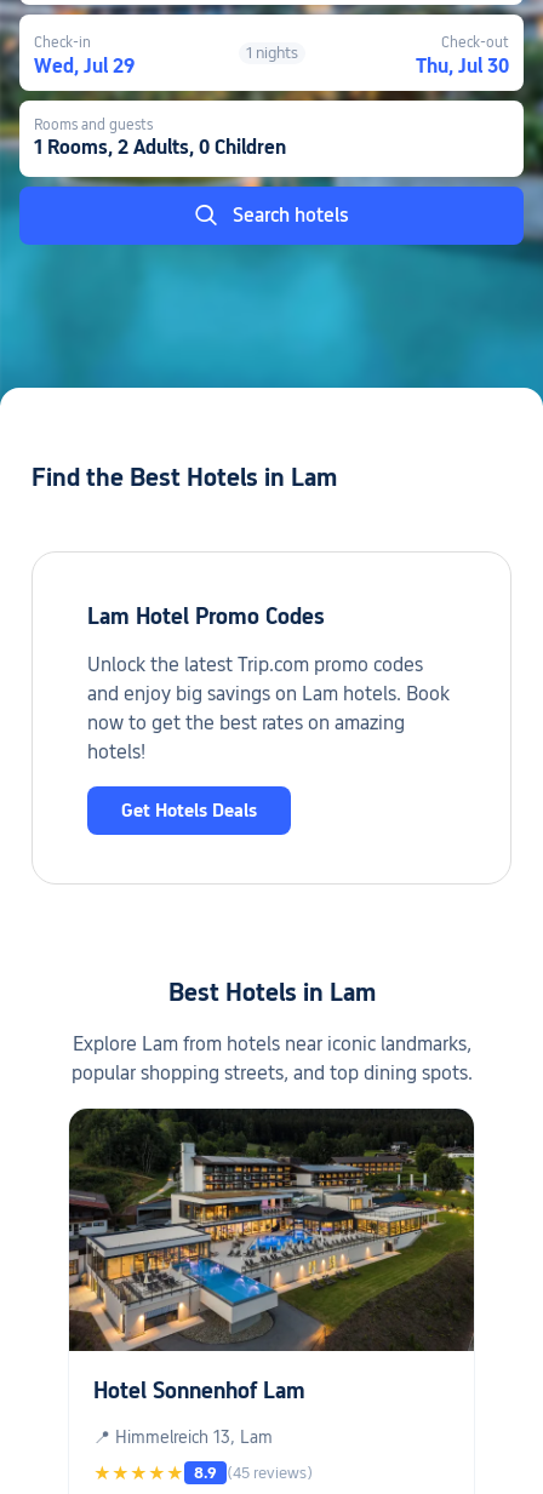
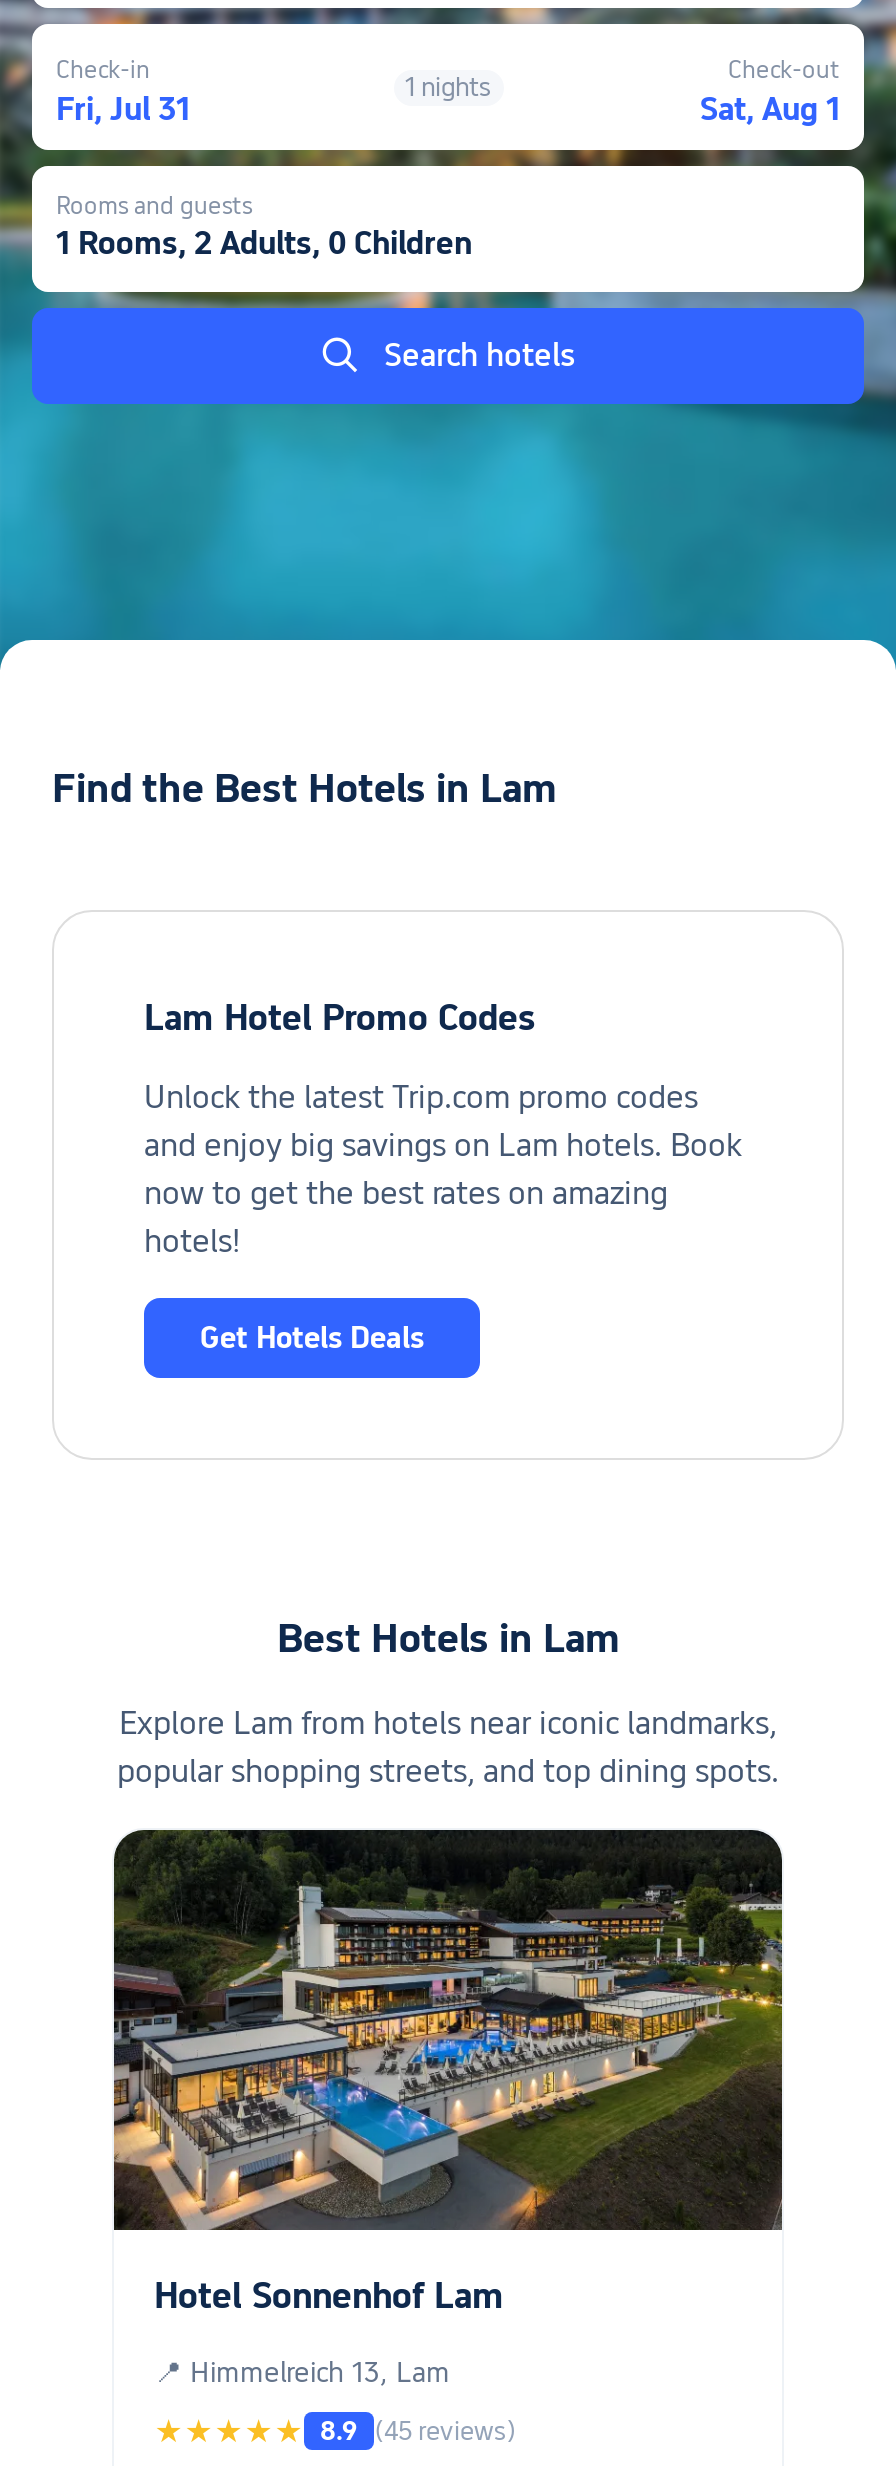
[34,54,135,77] Wed, Jul 29 -> [56,89,190,127] Fri, Jul 31
[416,54,509,77] Thu, Jul 30 -> [700,89,840,127] Sat, Aug 1

